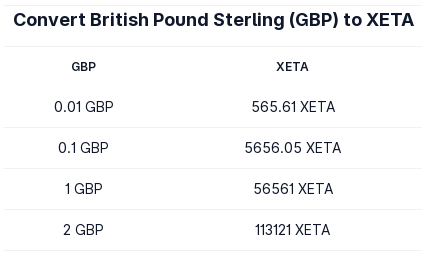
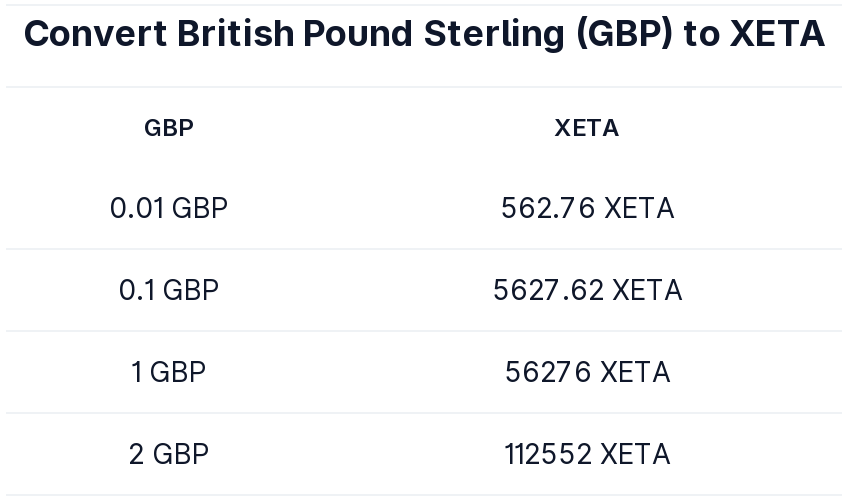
[250,98,334,115] 565.61 XETA -> [500,190,674,224] 562.76 XETA
[244,139,341,156] 5656.05 XETA -> [492,272,682,306] 5627.62 XETA
[252,180,332,197] 56561 XETA -> [504,354,670,388] 56276 XETA
[255,221,330,238] 113121 XETA -> [504,436,670,470] 112552 XETA

